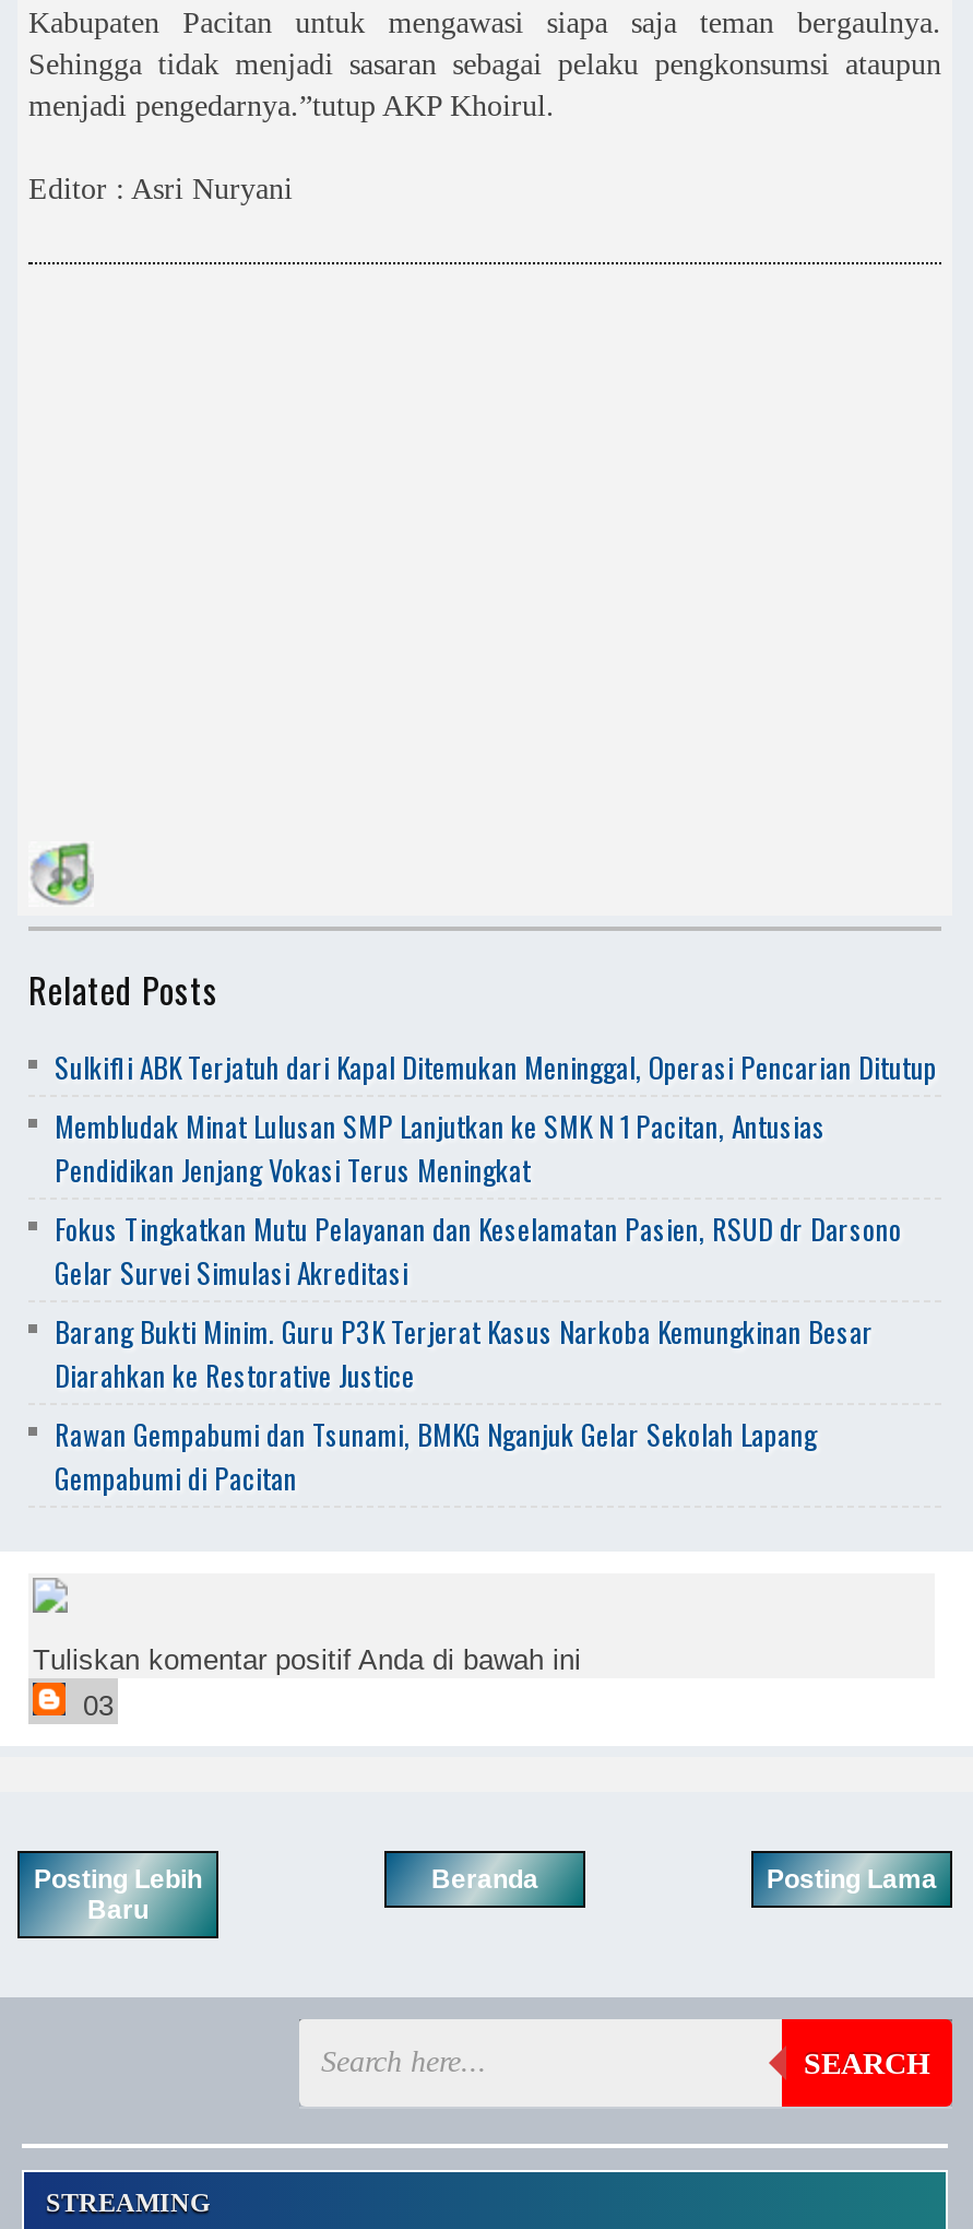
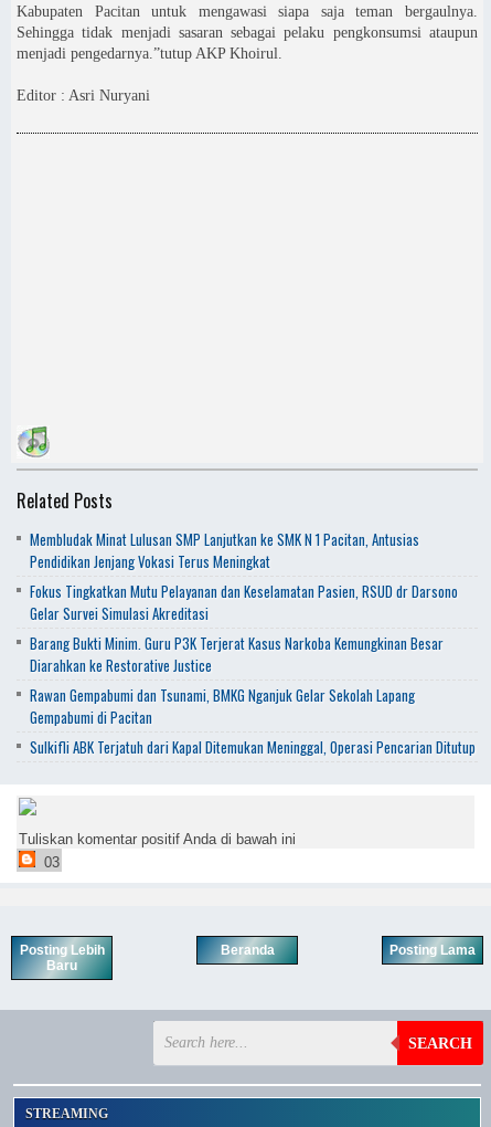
moved [55,1045,937,1088] -> [30,736,476,758]: Sulkifli ABK Terjatuh dari Kapal Ditemukan Meninggal, Operasi Pencarian Ditutup
moved [55,1104,902,1499] -> [30,528,458,728]: Membludak Minat Lulusan SMP Lanjutkan ke SMK N 1 Pacitan, Antusias | Pendidikan Jenjang Vokasi Terus Meningkat | Fokus Tingkatkan Mutu Pelayanan dan Keselamatan Pasien, RSUD dr Darsono | Gelar Survei Simulasi Akreditasi | Barang Bukti Minim. Guru P3K Terjerat Kasus Narkoba Kemungkinan Besar | Diarahkan ke Restorative Justice | Rawan Gempabumi dan Tsunami, BMKG Nganjuk Gelar Sekolah Lapang | Gempabumi di Pacitan

